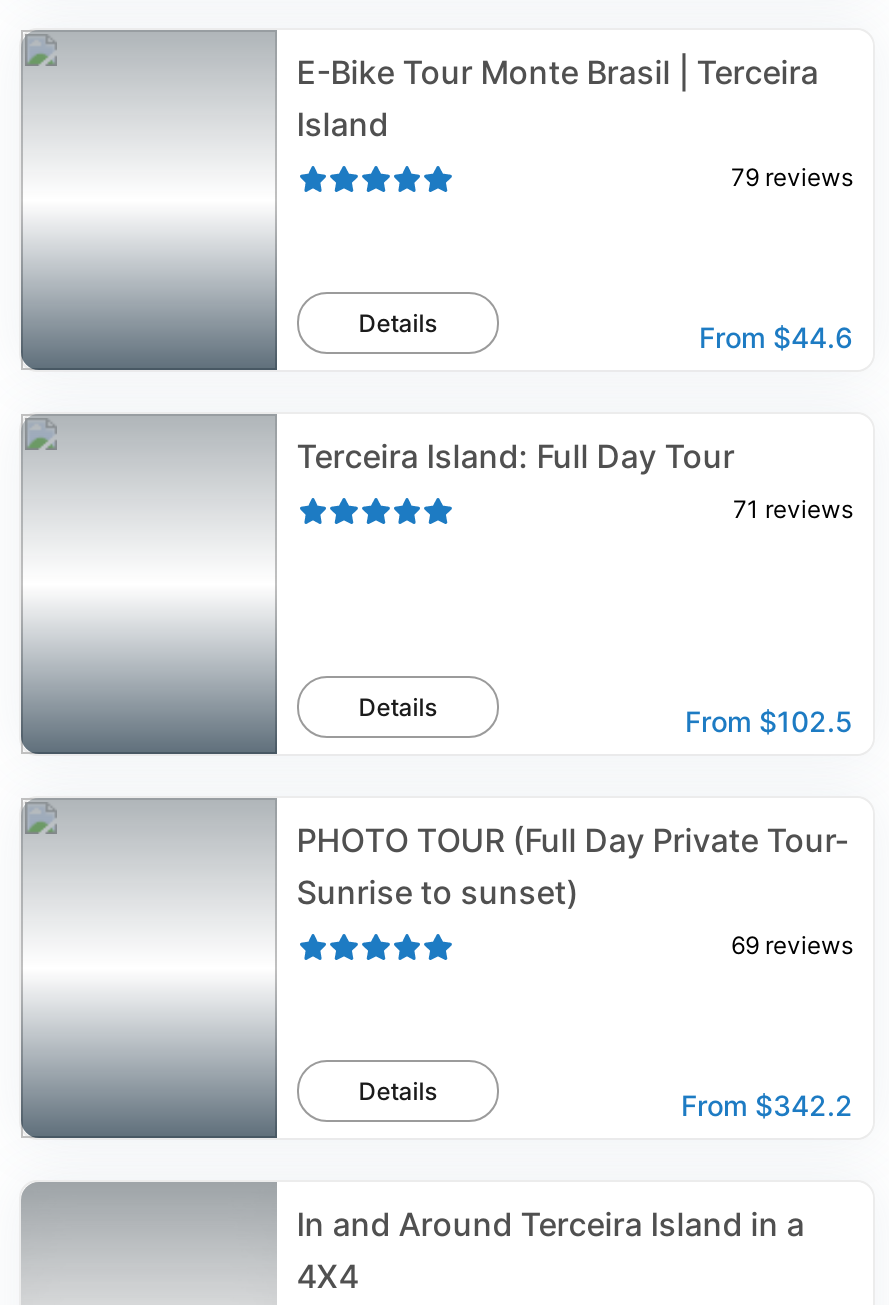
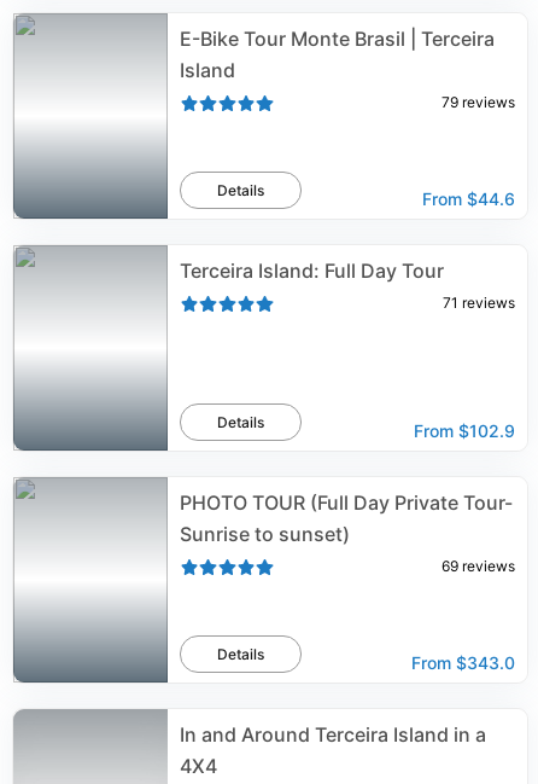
[685,704,853,738] From $102.5 -> [414,420,515,441] From $102.9
[681,1088,853,1122] From $342.2 -> [411,652,515,673] From $343.0

